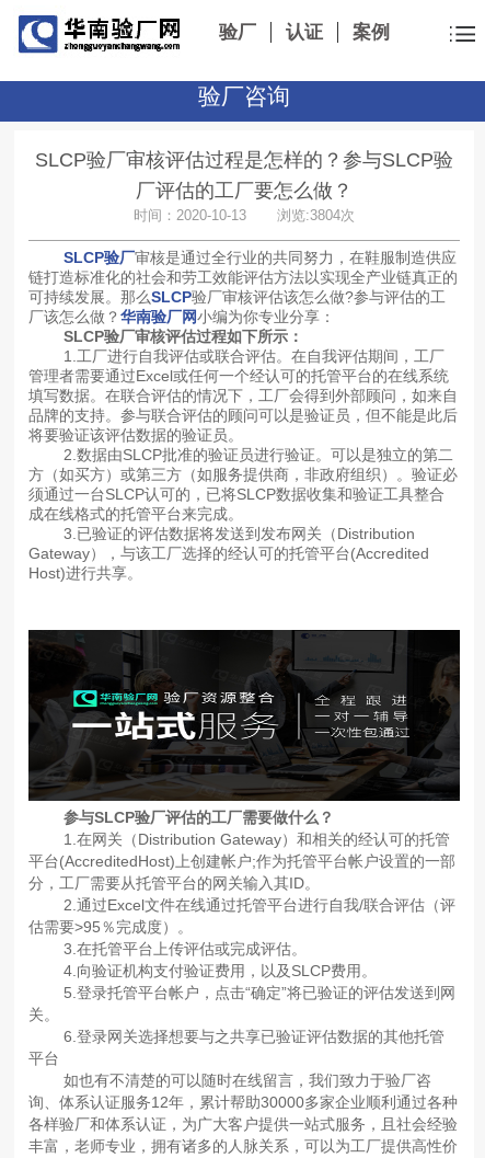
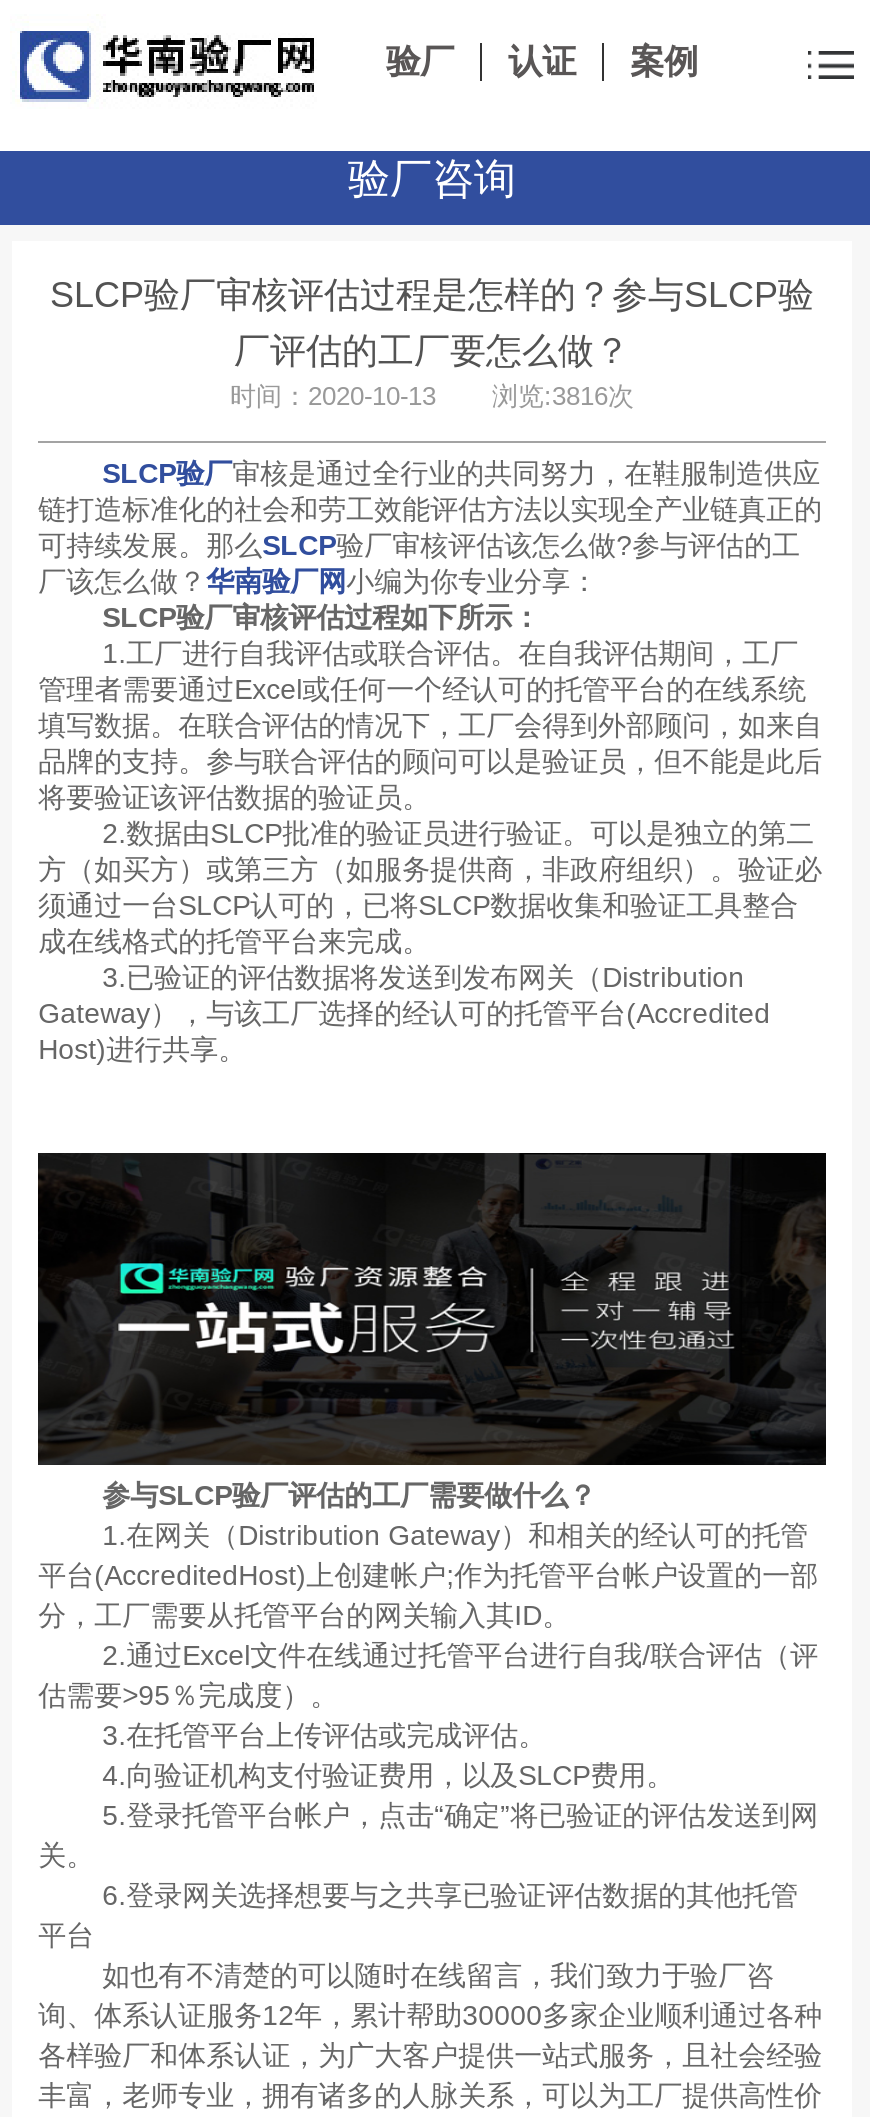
[134,207,355,223] 时间：2020-10-13 浏览:3804次 -> [230,380,634,410] 时间：2020-10-13 浏览:3816次

